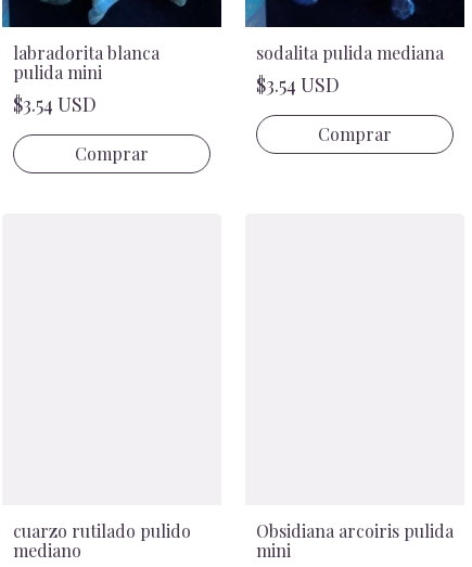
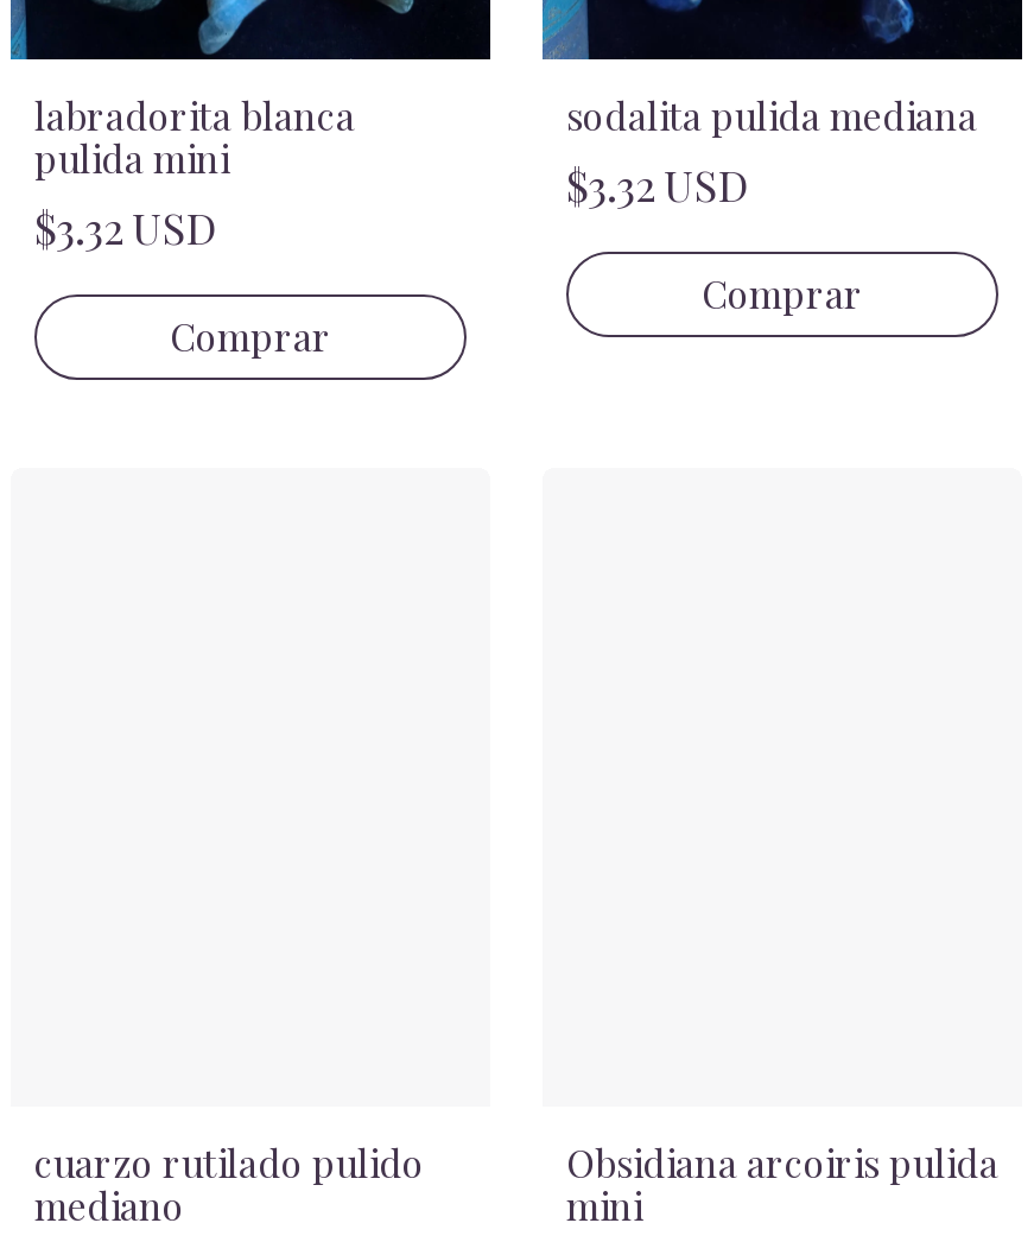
[256,72,340,98] $3.54 USD -> [566,157,749,214] $3.32 USD
[13,91,97,117] $3.54 USD -> [34,199,217,256] $3.32 USD

